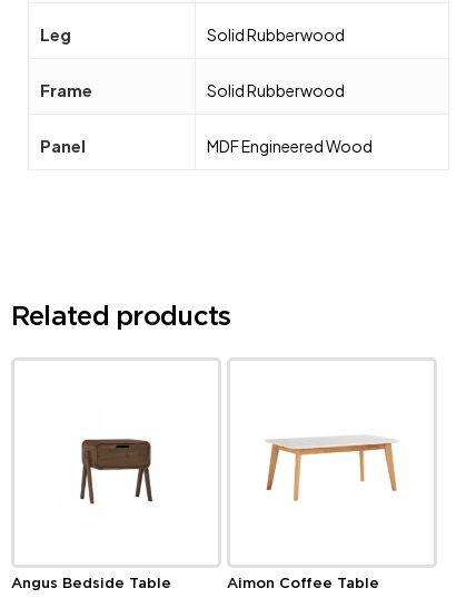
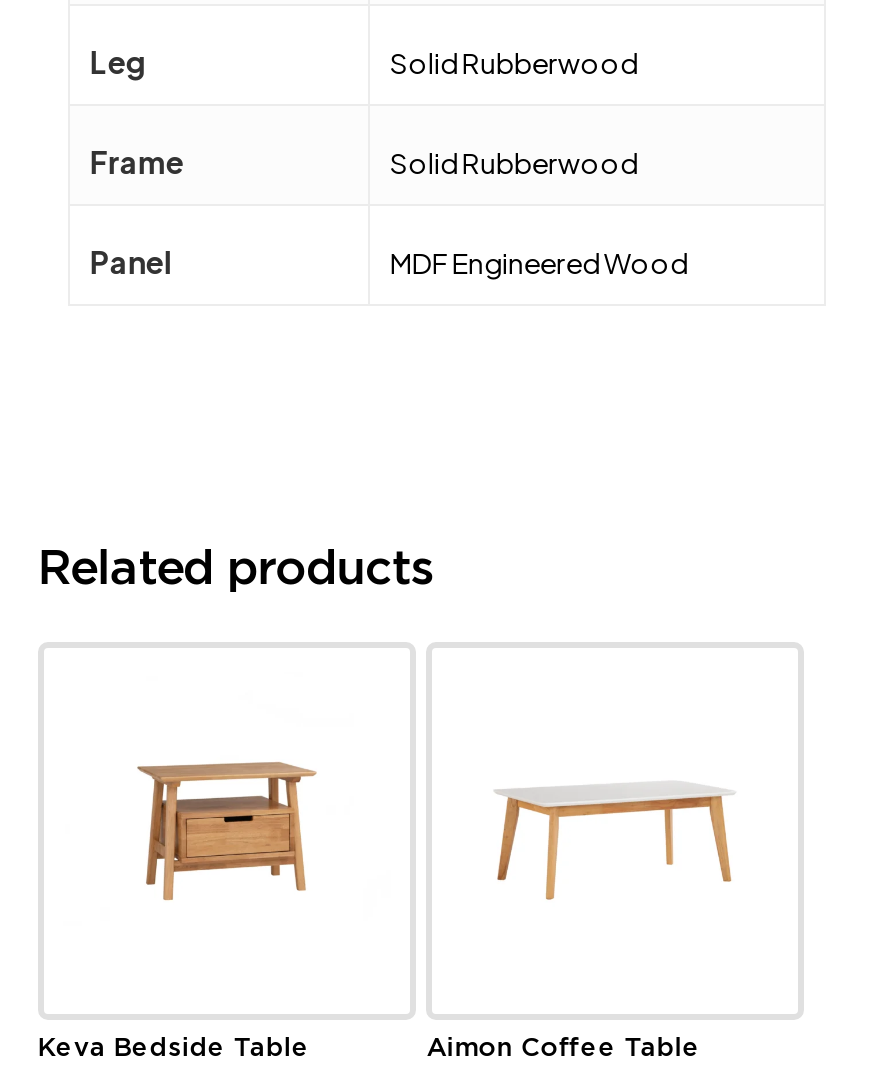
[68,424,165,506] [image] -> [136,760,318,904] [image]
[11,575,171,591] Angus Bedside Table -> [38,1032,310,1062] Keva Bedside Table

